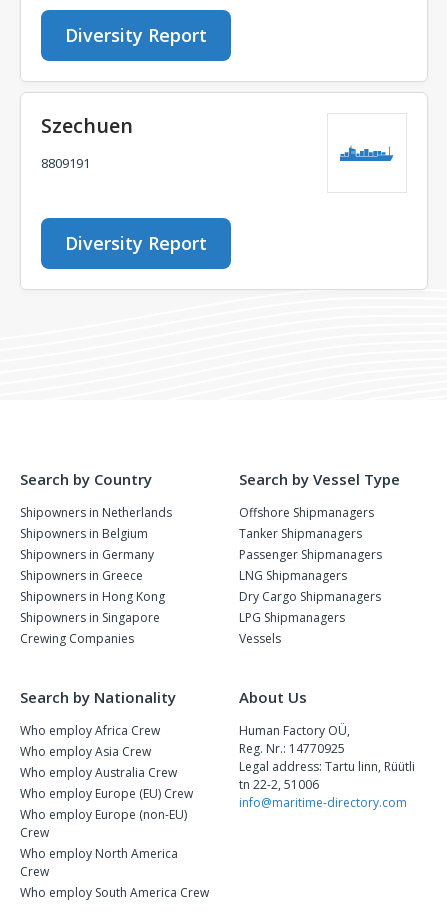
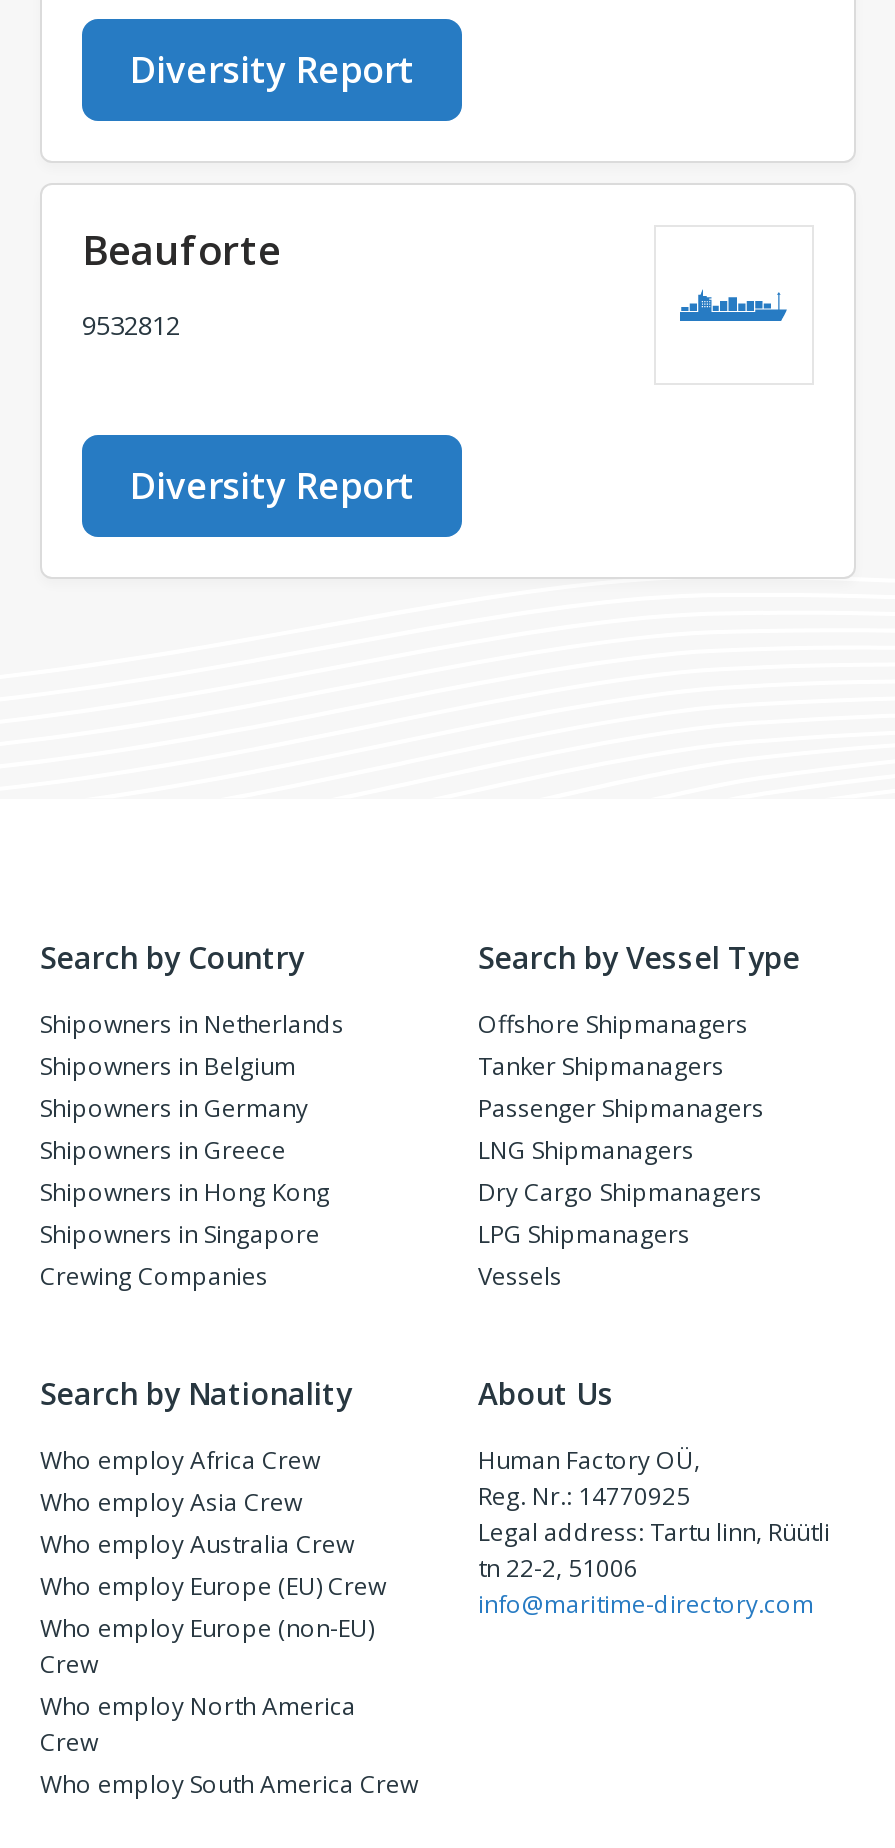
[41,112,133,139] Szechuen -> [82,223,280,277] Beauforte
[41,154,90,172] 8809191 -> [82,307,180,343] 9532812

